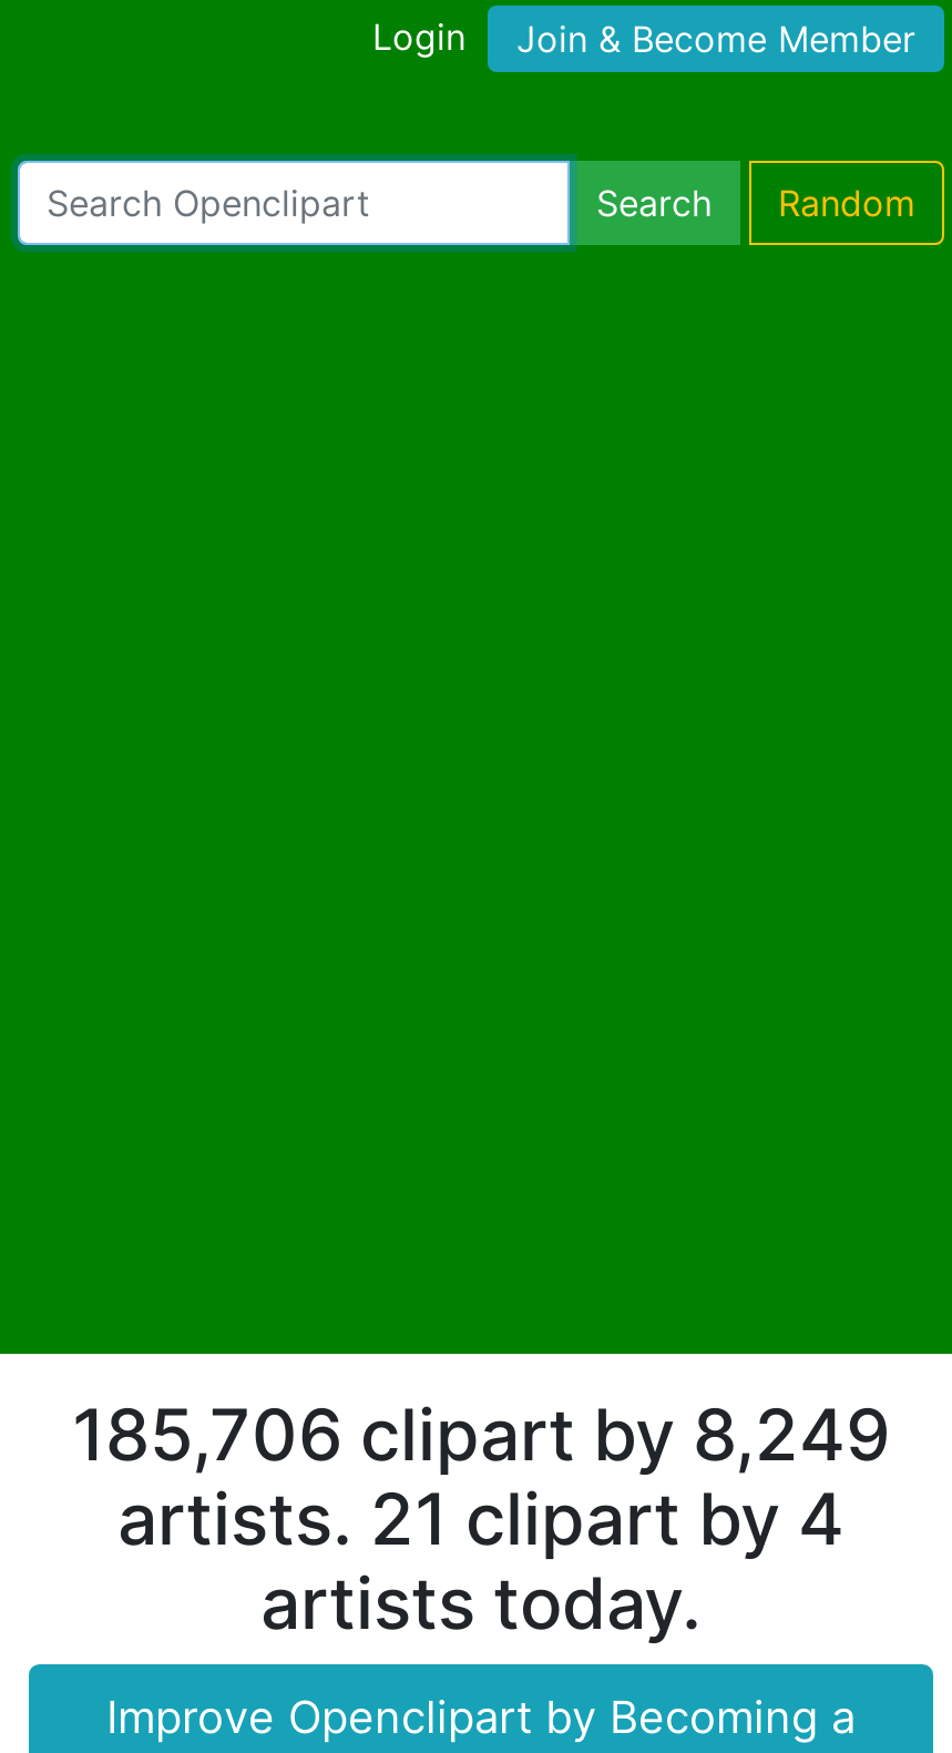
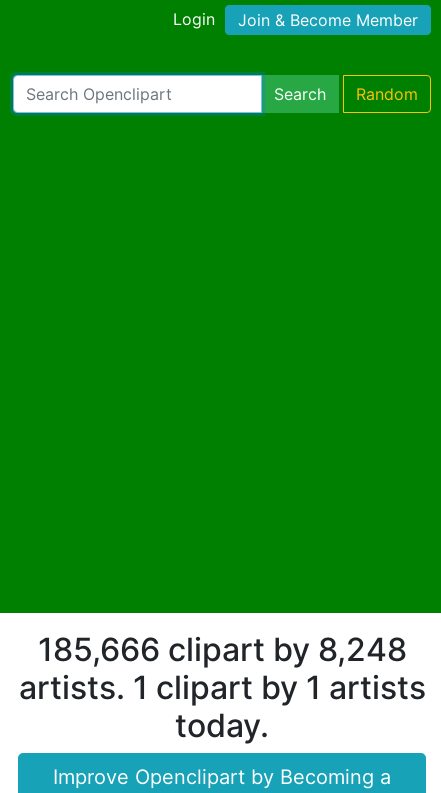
[72,1390,890,1645] 185,706 clipart by 8,249 | artists. 21 clipart by 4 | artists today. -> [18,629,425,744] 185,666 clipart by 8,248 | artists. 1 clipart by 1 artists | today.

